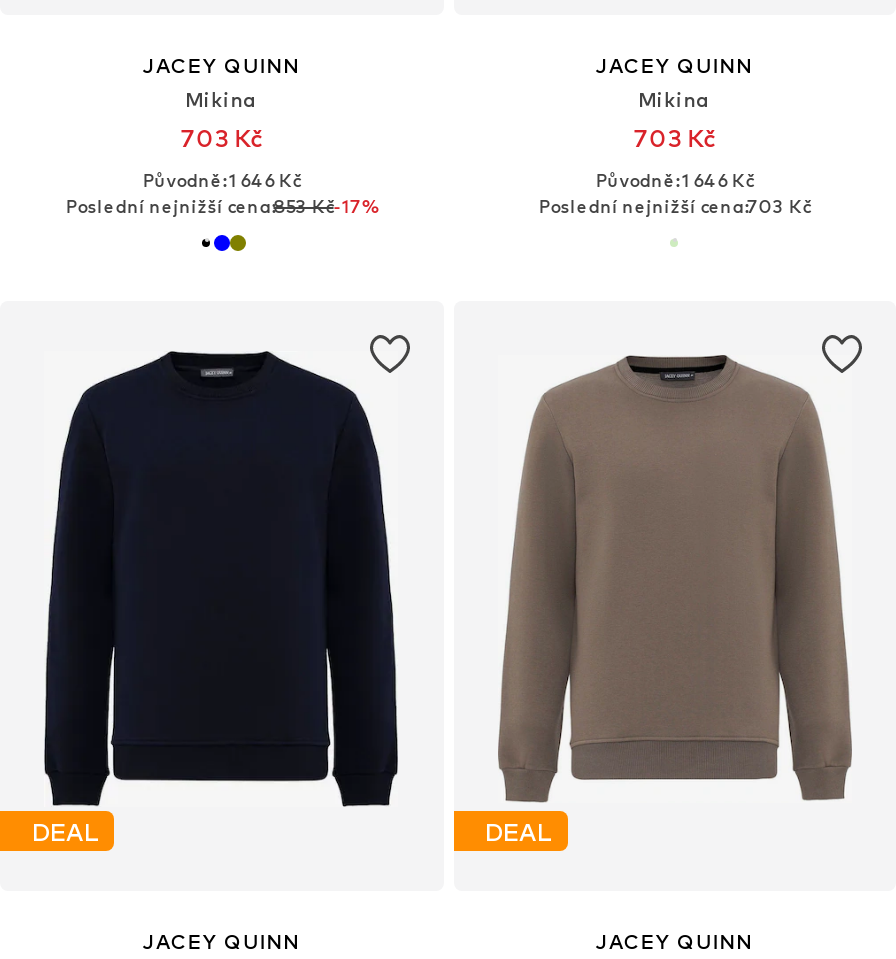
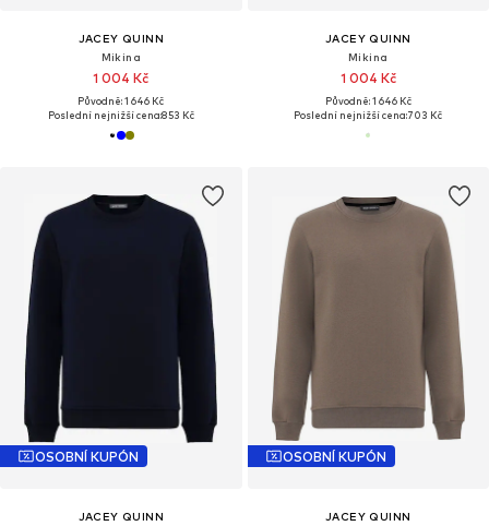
[180,124,262,154] 703 Kč -> [93,70,149,87] 1 004 Kč
[634,124,716,154] 703 Kč -> [340,70,396,87] 1 004 Kč
[66,196,378,218] Poslední nejnižší cena:853 Kč-17% -> [48,109,194,121] Poslední nejnižší cena:853 Kč
[32,817,98,847] DEAL -> [35,448,139,465] OSOBNÍ KUPÓN
[485,817,551,847] DEAL -> [282,448,386,465] OSOBNÍ KUPÓN

